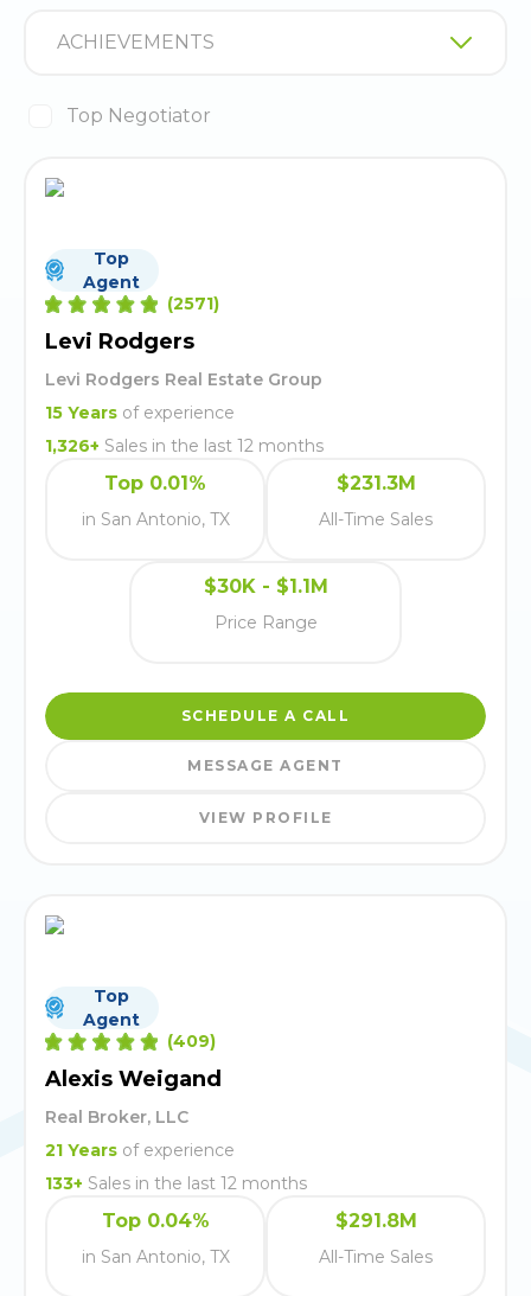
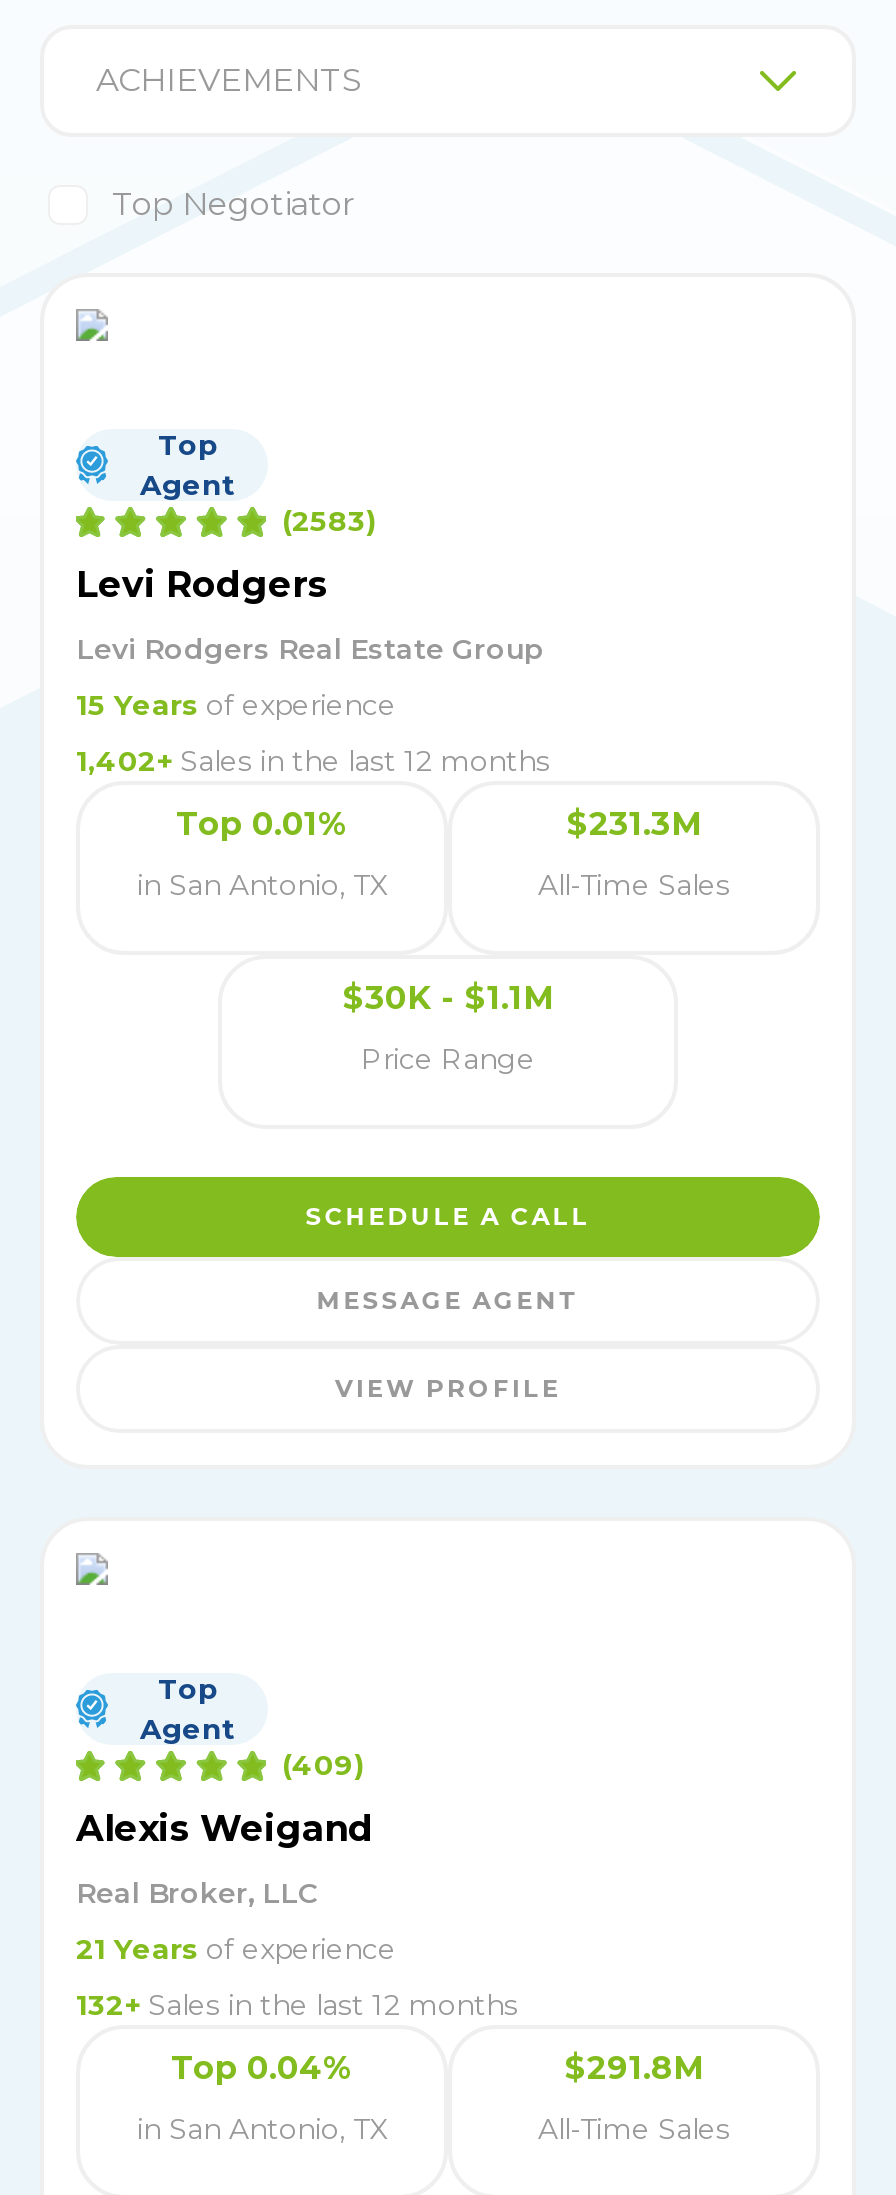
[167,293,219,314] (2571) -> [282,503,376,539] (2583)
[45,435,324,457] 1,326+ Sales in the last 12 months -> [76,743,550,779] 1,402+ Sales in the last 12 months
[45,1173,307,1194] 133+ Sales in the last 12 months -> [76,1987,518,2023] 132+ Sales in the last 12 months

